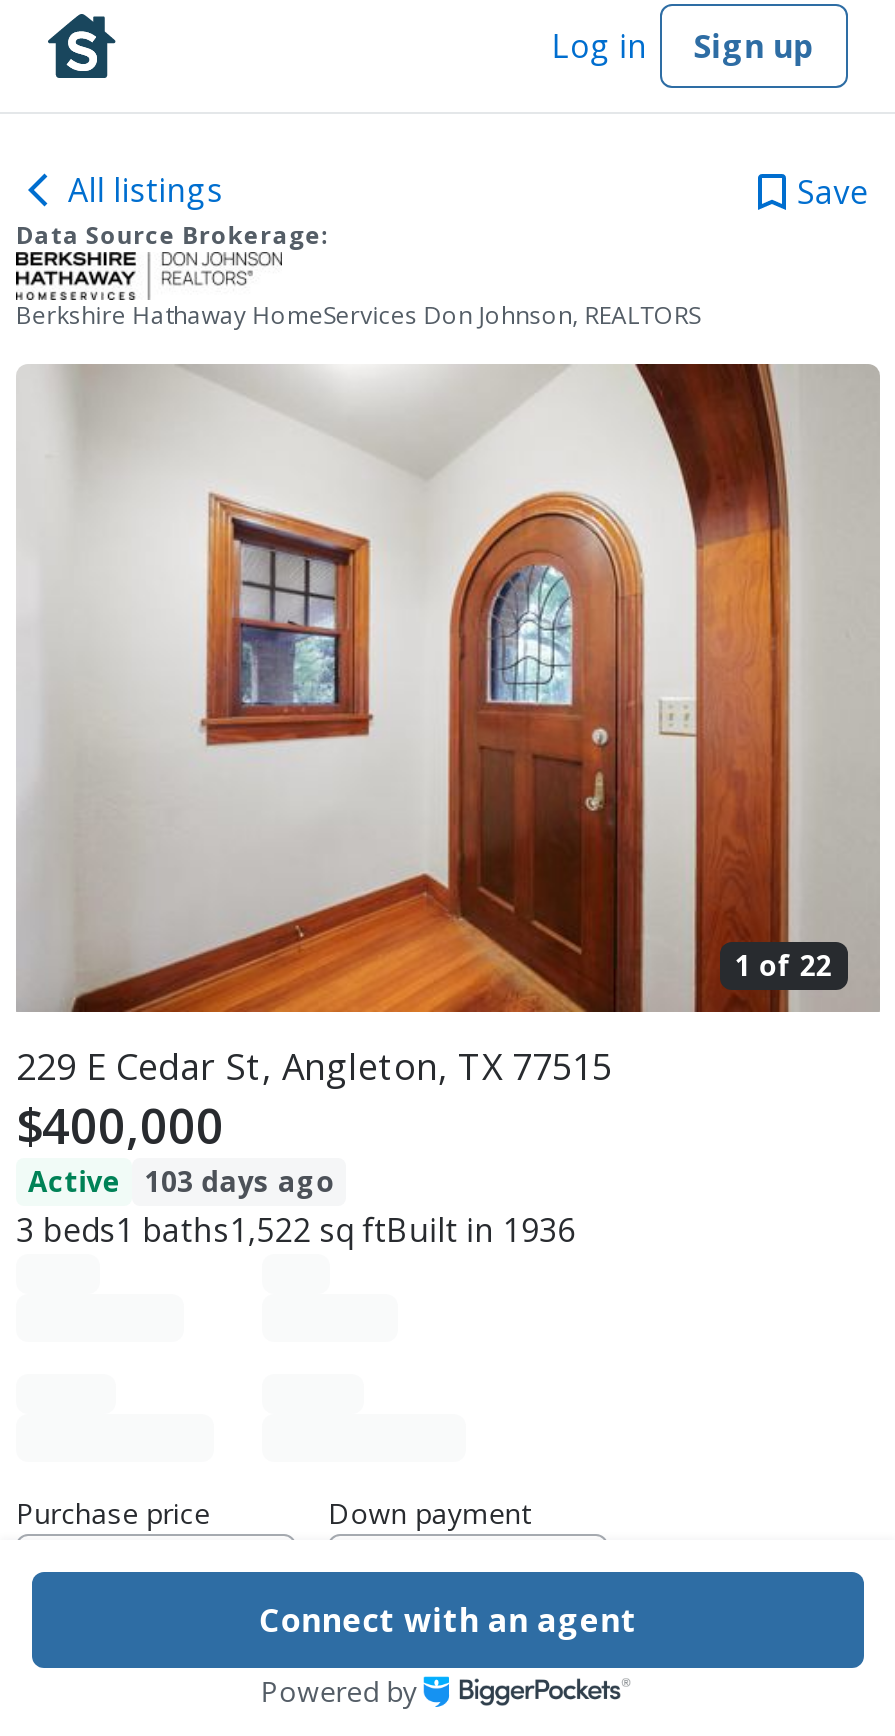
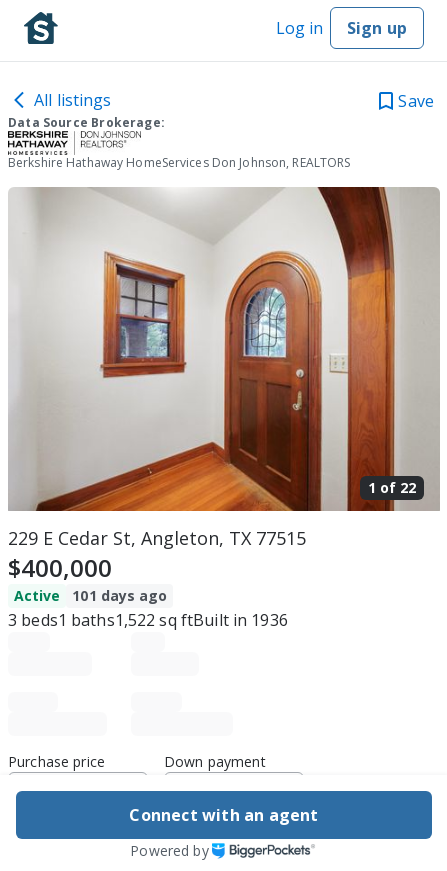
[28,1162,335,1200] Active 103 days ago -> [14,586,167,605] Active 101 days ago

